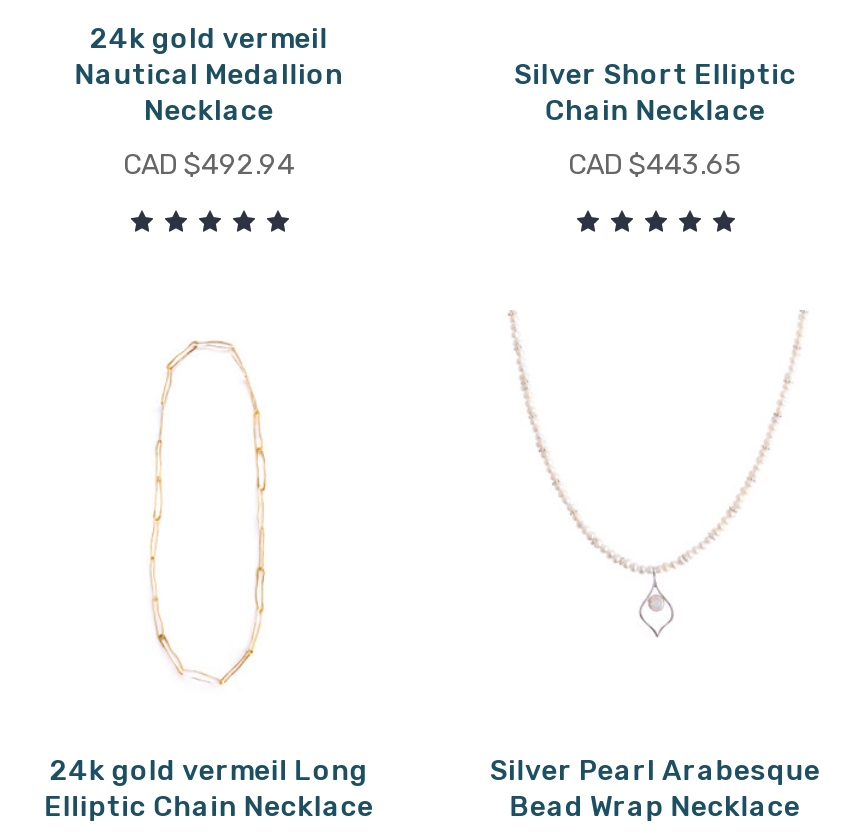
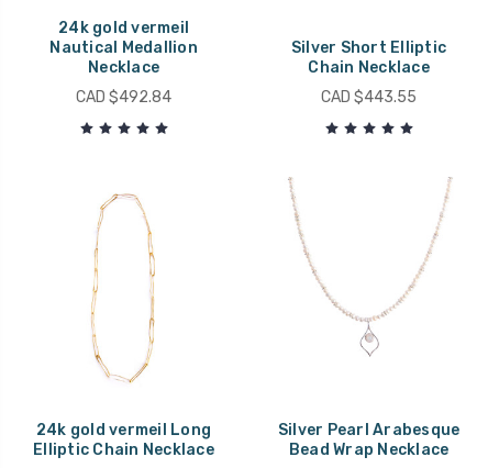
[123,149,295,183] CAD $492.94 -> [76,88,171,107] CAD $492.84
[568,149,742,183] CAD $443.65 -> [321,88,417,107] CAD $443.55

